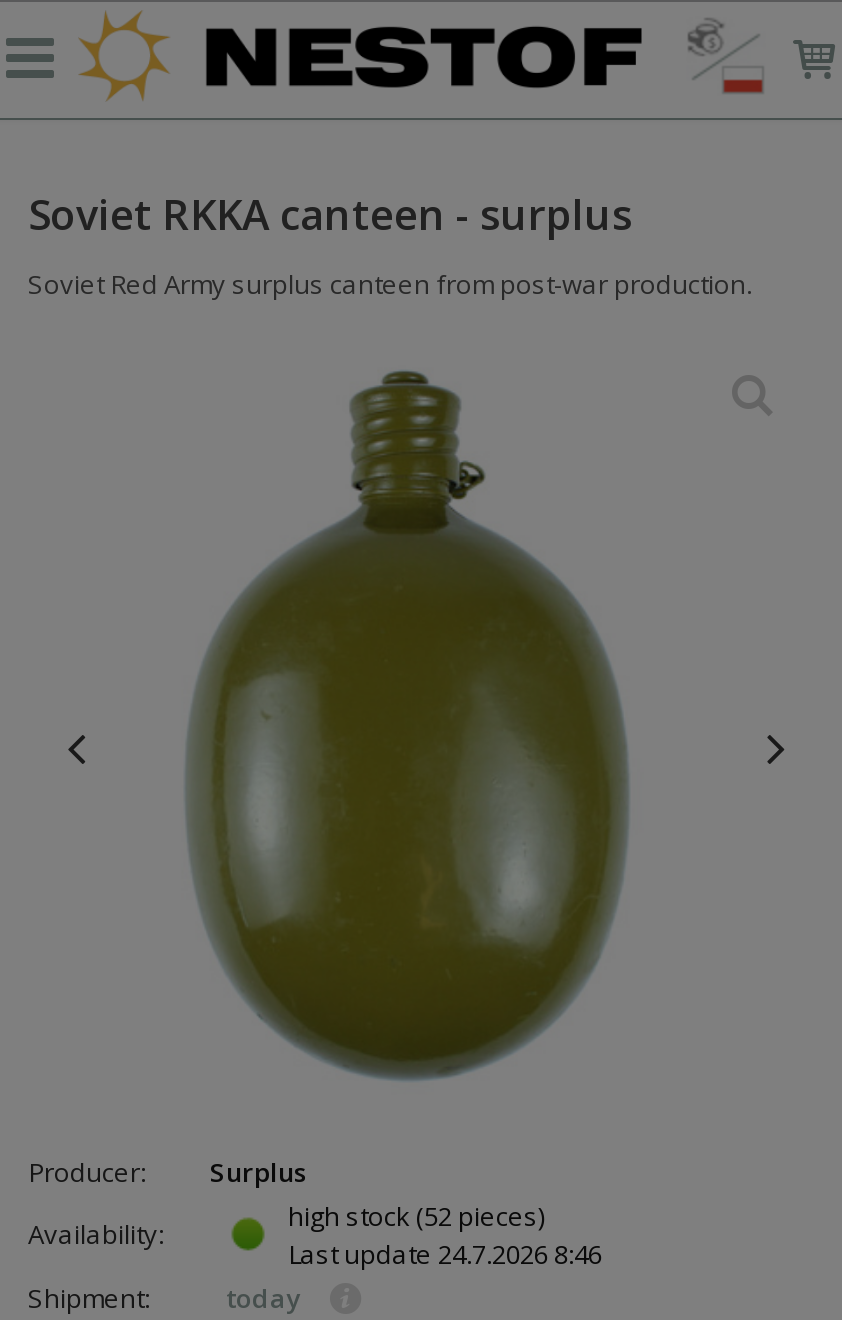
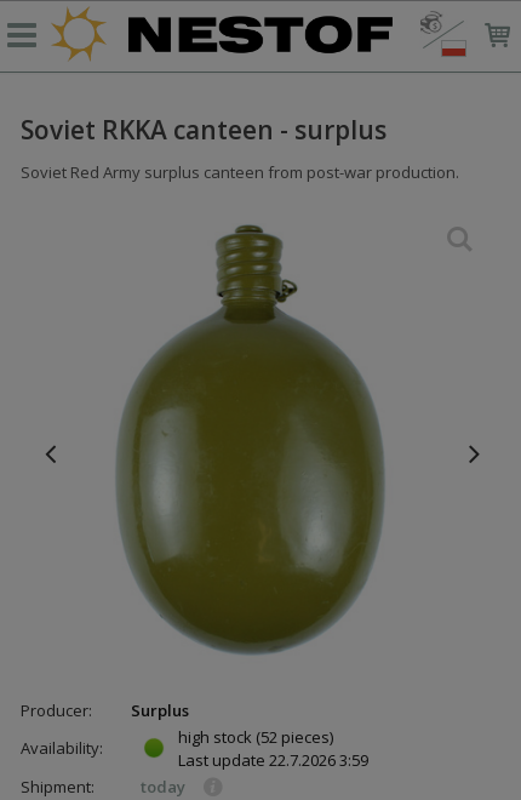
[288,1236,602,1272] Last update 24.7.2026 8:46 -> [178,749,368,771] Last update 22.7.2026 3:59

